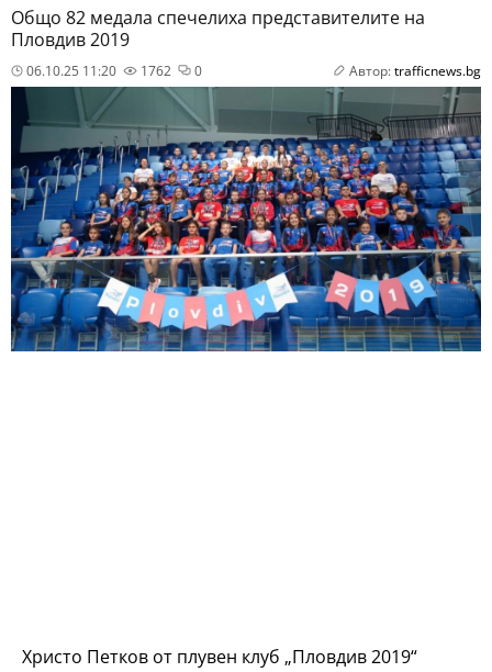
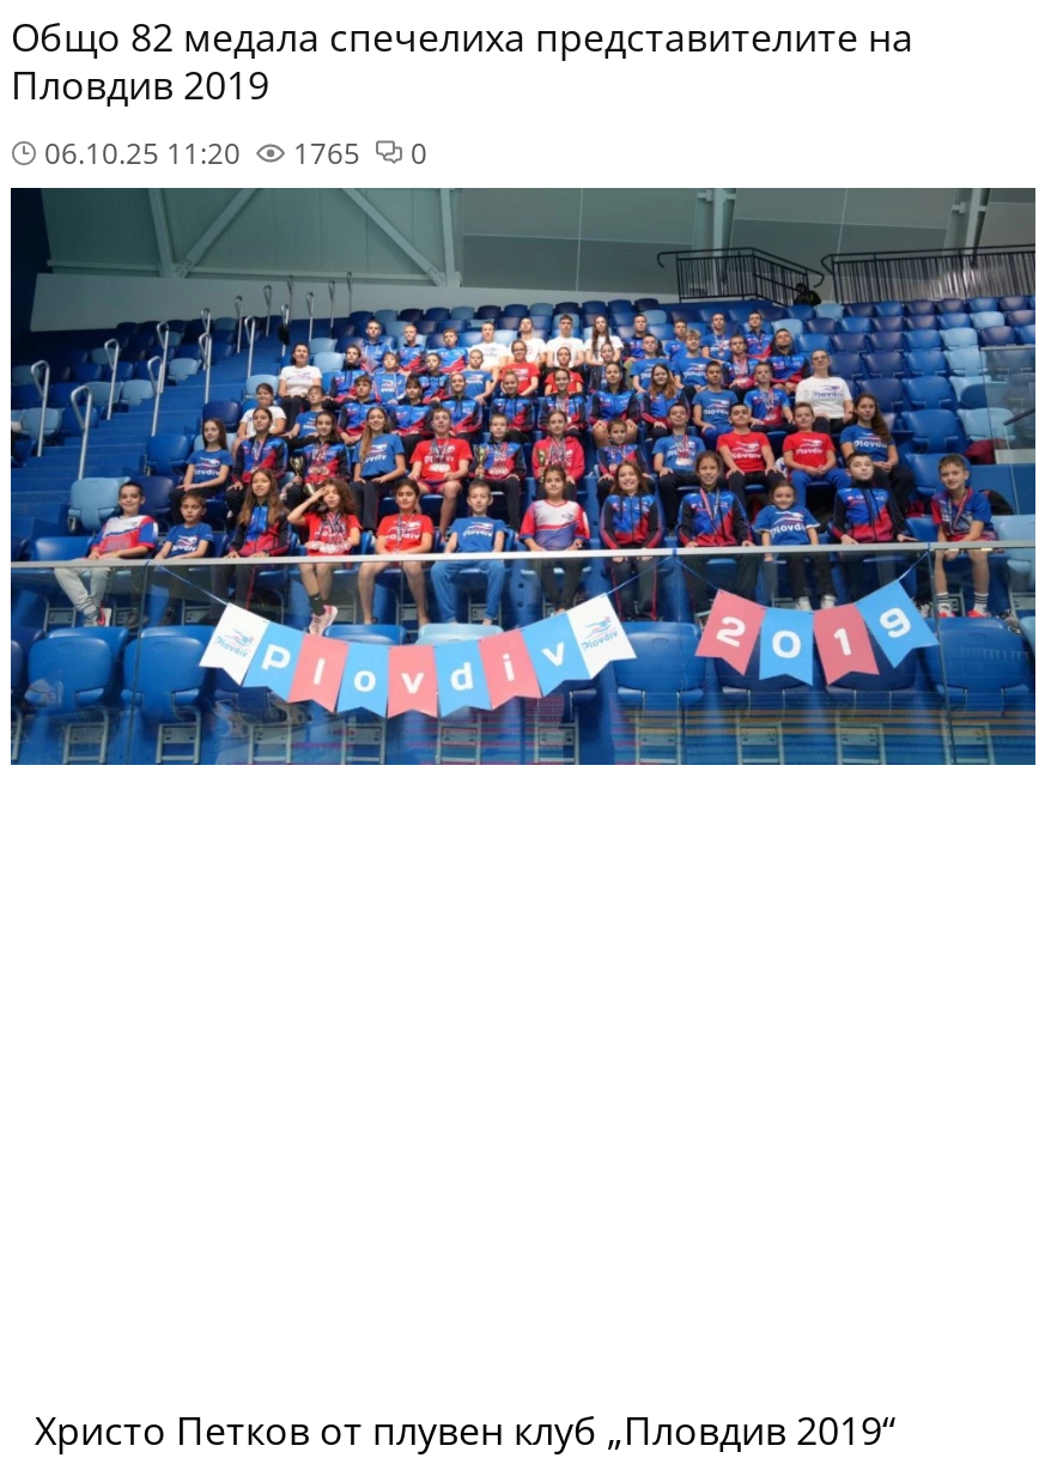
[137,61,171,80] 1762 -> [286,133,360,174] 1765
[349,61,481,80] Автор: trafficnews.bg -> none

